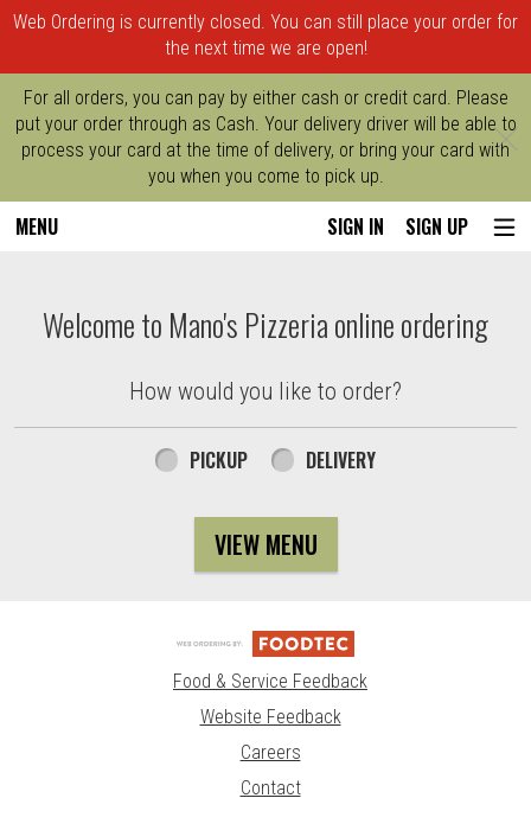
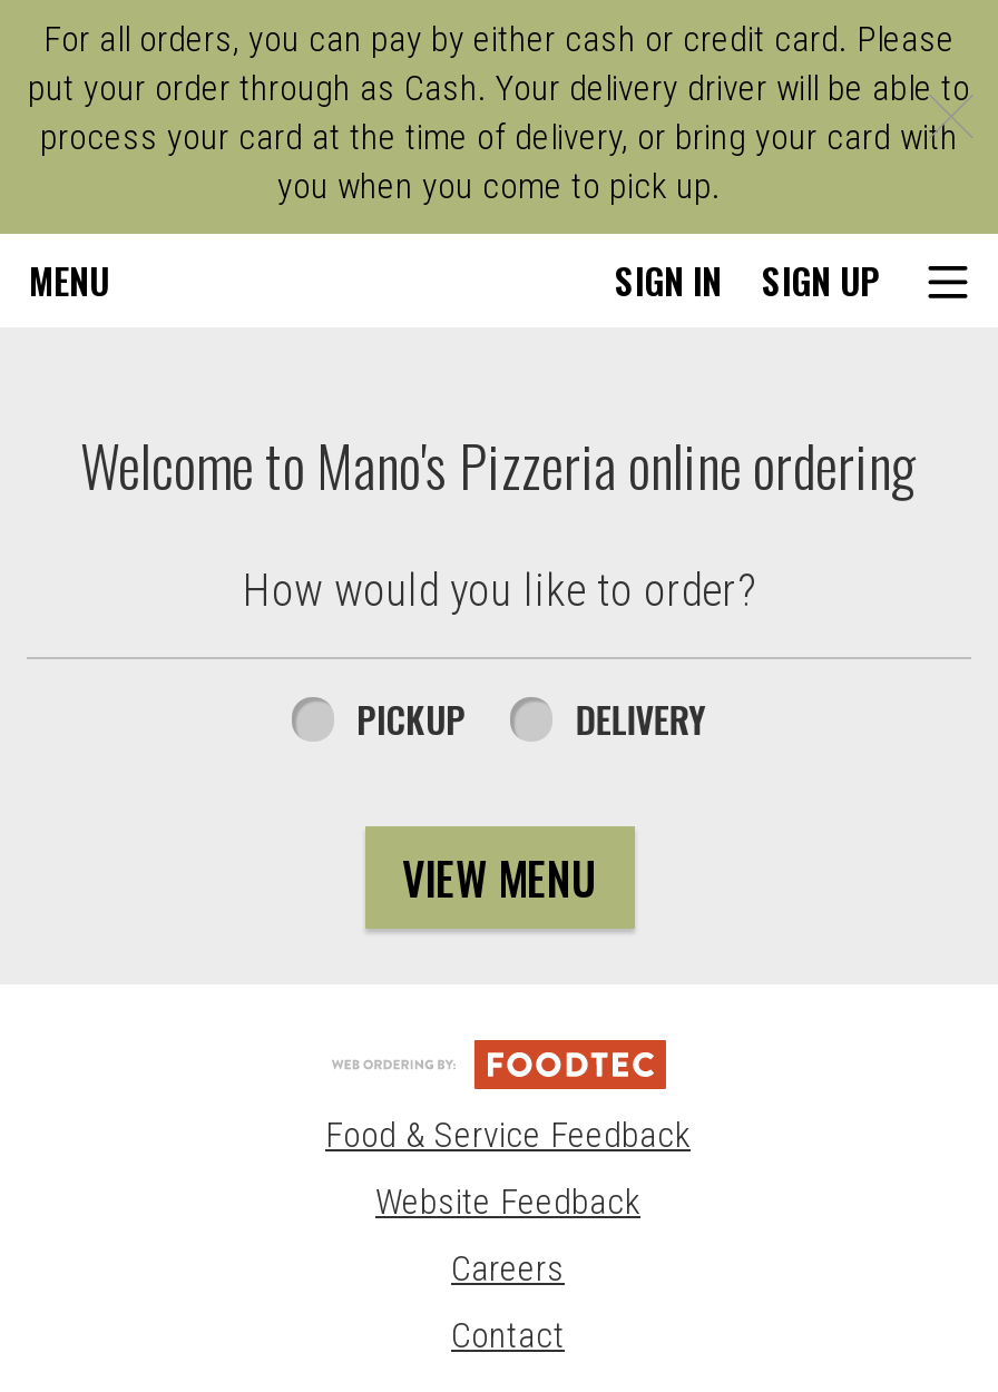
[13,11,518,59] Web Ordering is currently closed. You can still place your order for | the next time we are open! -> none

